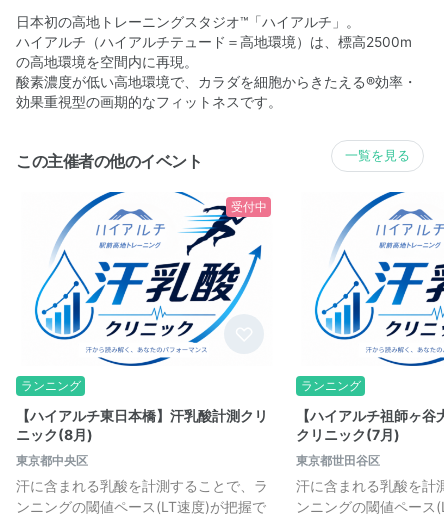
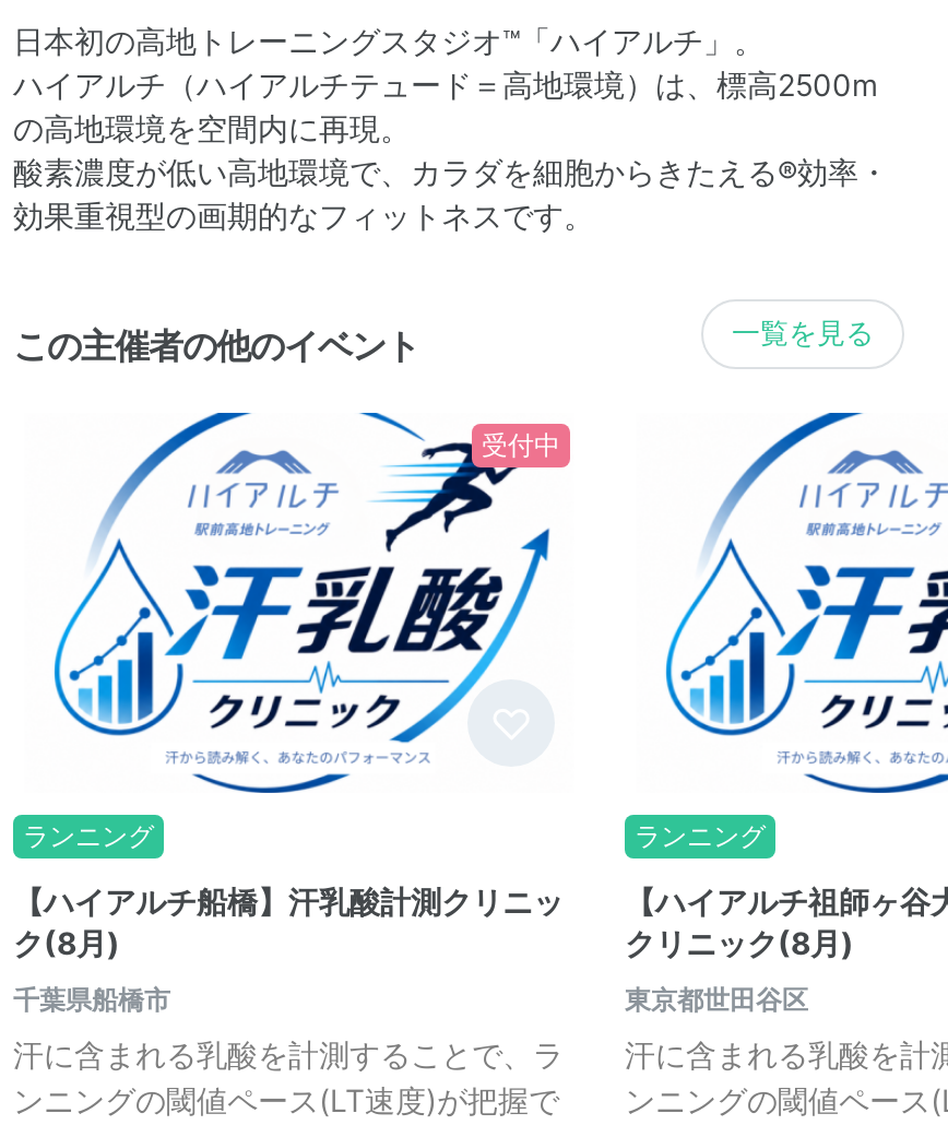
[16,407,268,443] 【ハイアルチ東日本橋】汗乳酸計測クリ | ニック(8月) -> [13,882,564,961] 【ハイアルチ船橋】汗乳酸計測クリニッ | ク(8月)
[296,426,400,443] クリニック(7月) -> [625,923,854,961] クリニック(8月)
[16,453,88,468] 東京都中央区 -> [13,982,170,1015] 千葉県船橋市

